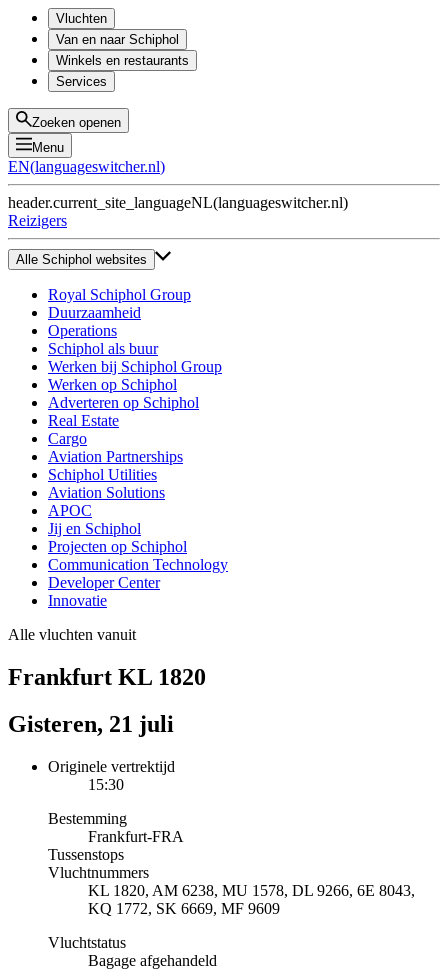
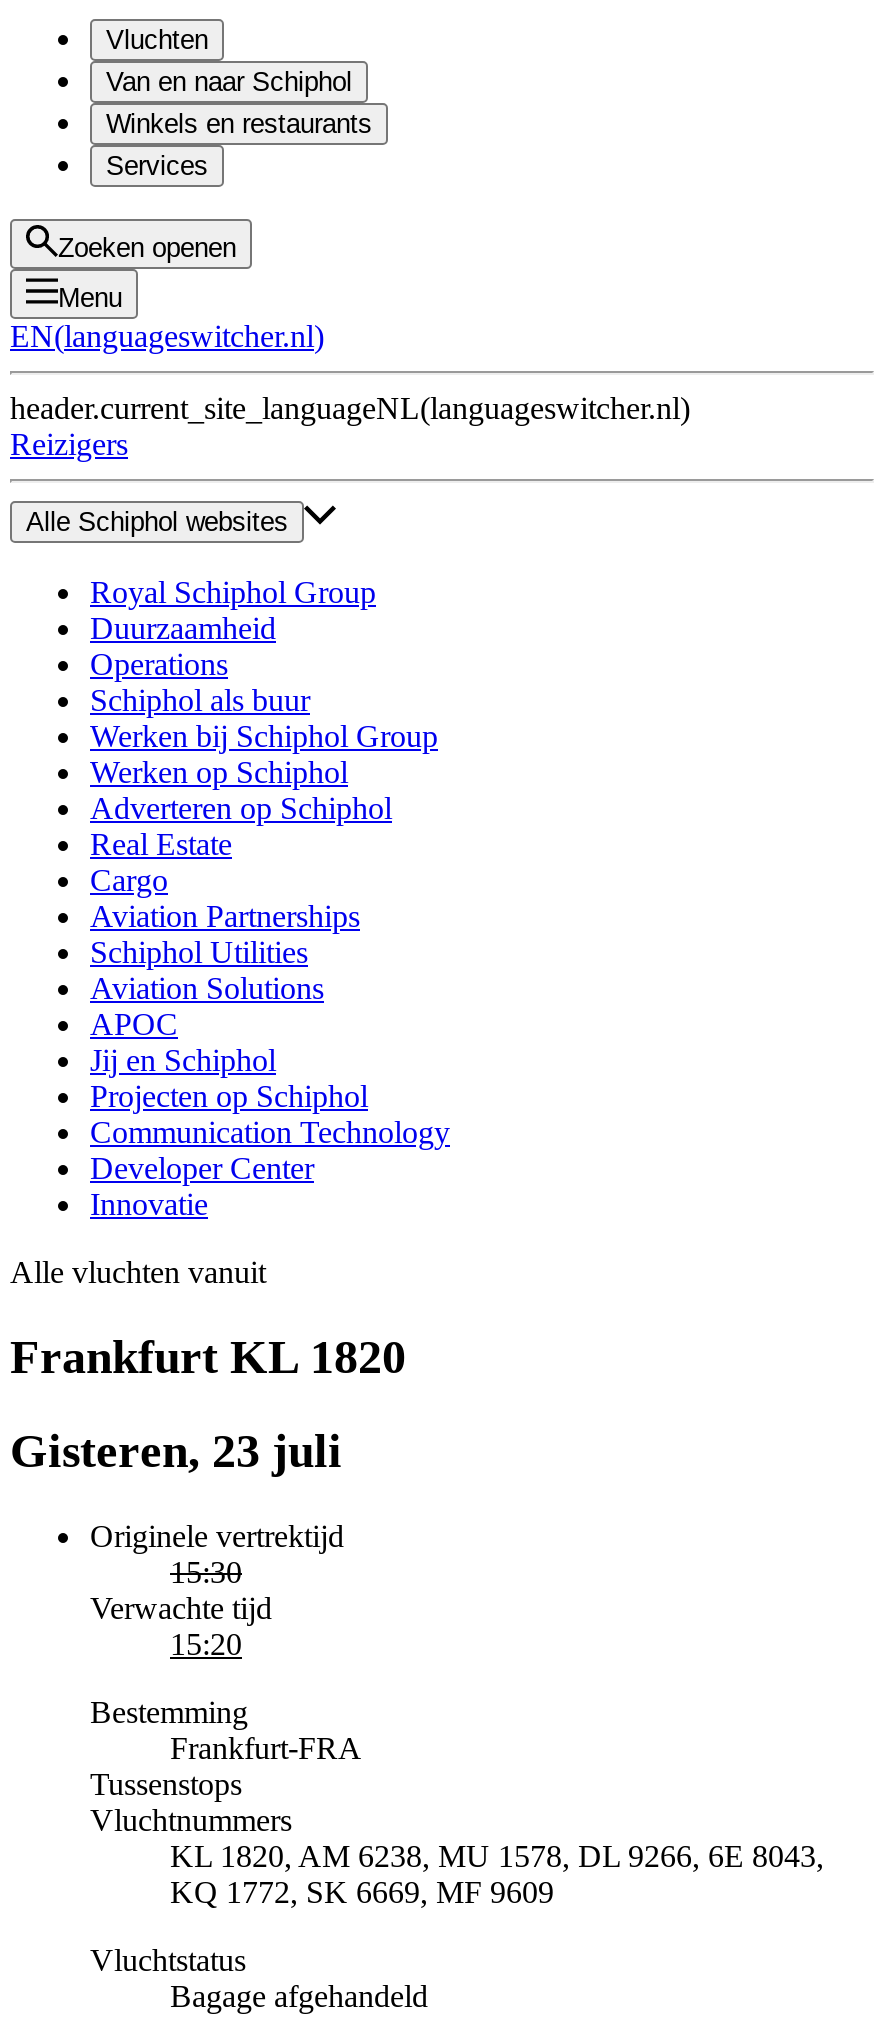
[8,711,174,737] Gisteren, 21 juli -> [10,1425,342,1477] Gisteren, 23 juli
none -> [90,1590,272,1660] Verwachte tijd | 15:20

